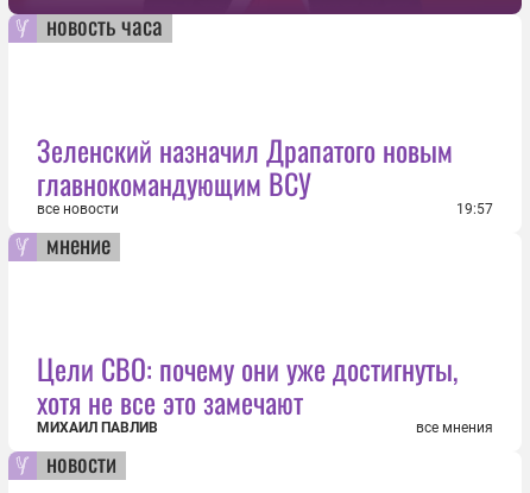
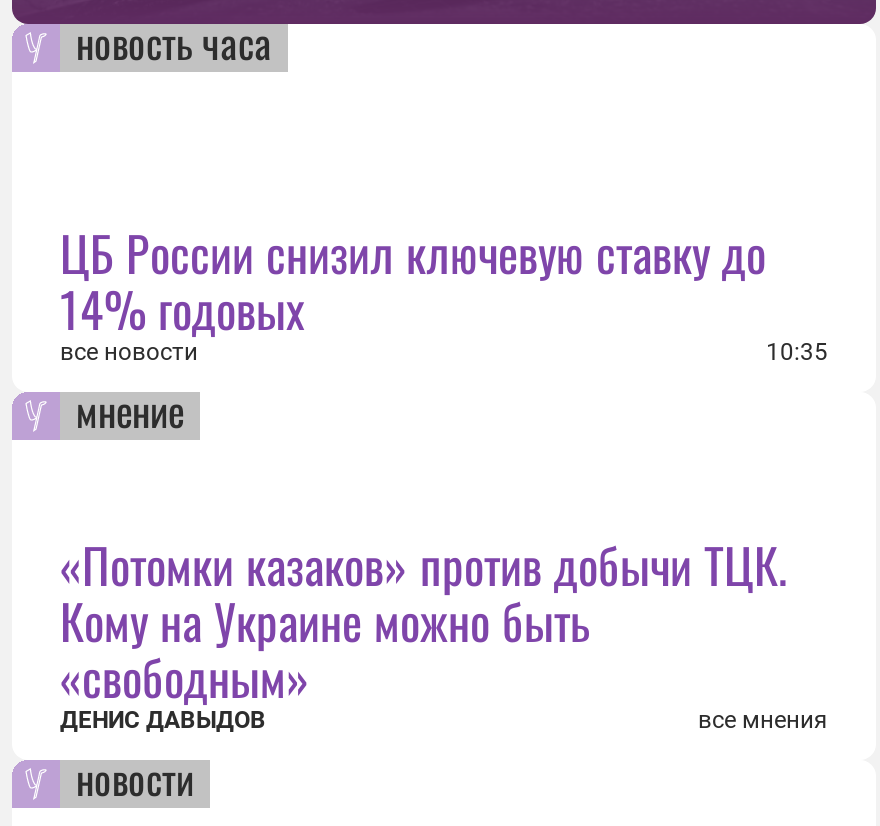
[37,128,453,204] Зеленский назначил Драпатого новым | главнокомандующим ВСУ -> [60,216,766,344] ЦБ России снизил ключевую ставку до | 14% годовых
[456,201,493,217] 19:57 -> [766,338,828,366] 10:35
[37,347,458,436] Цели СВО: почему они уже достигнуты, | хотя не все это замечают | МИХАИЛ ПАВЛИВ -> [60,528,788,734] «Потомки казаков» против добычи ТЦК. | Кому на Украине можно быть | «свободным» | ДЕНИС ДАВЫДОВ

